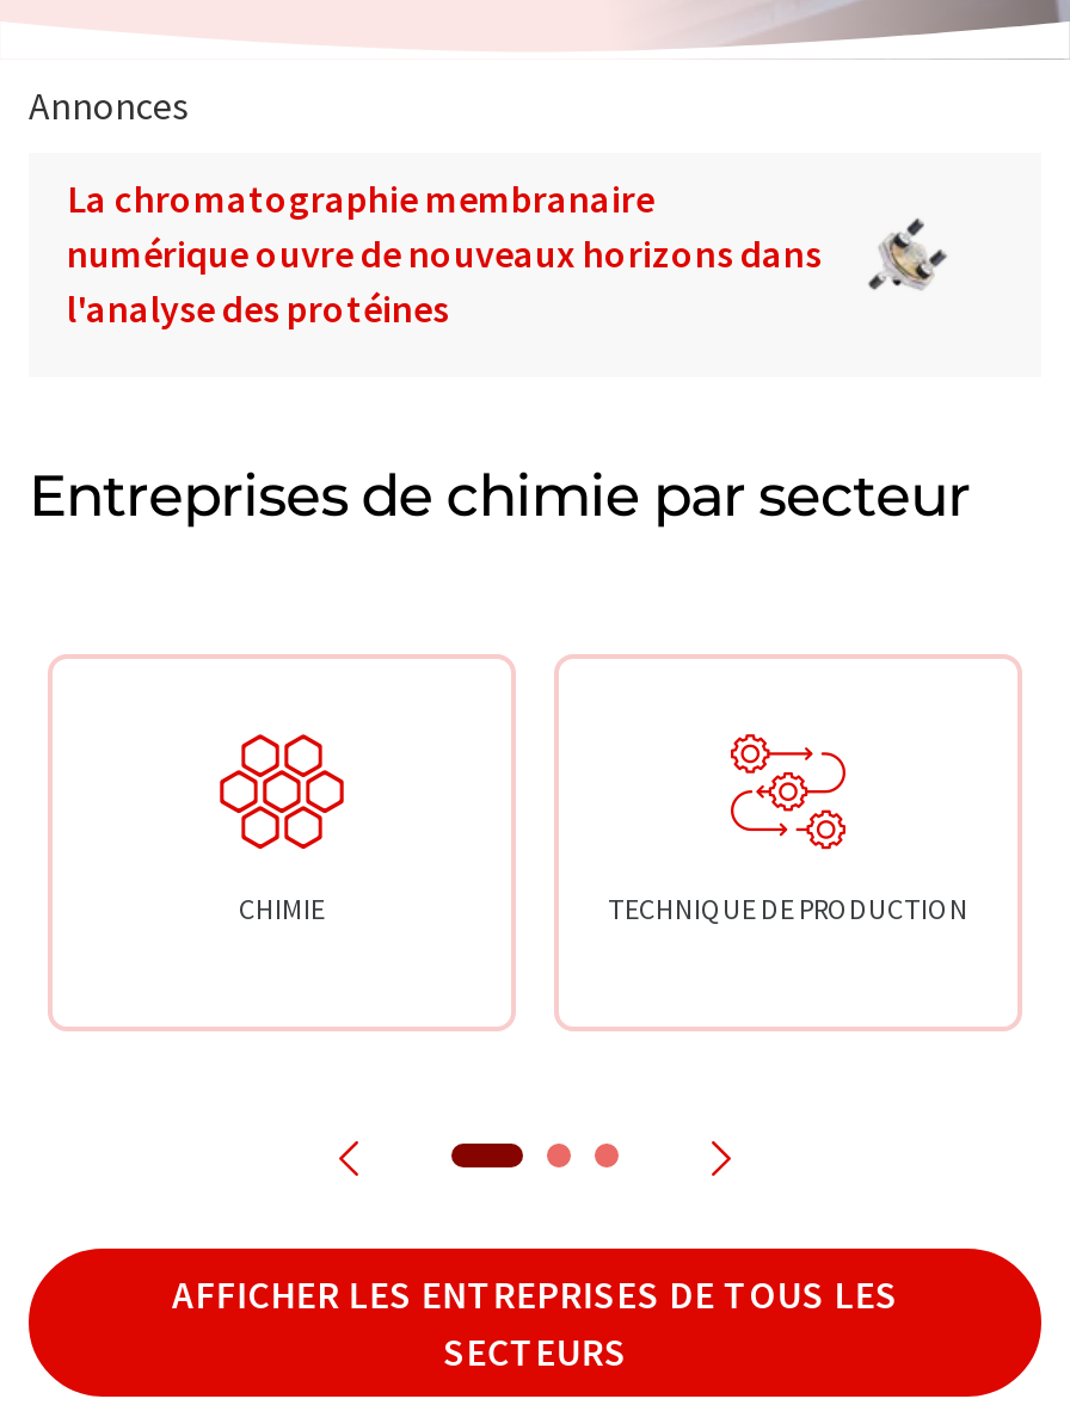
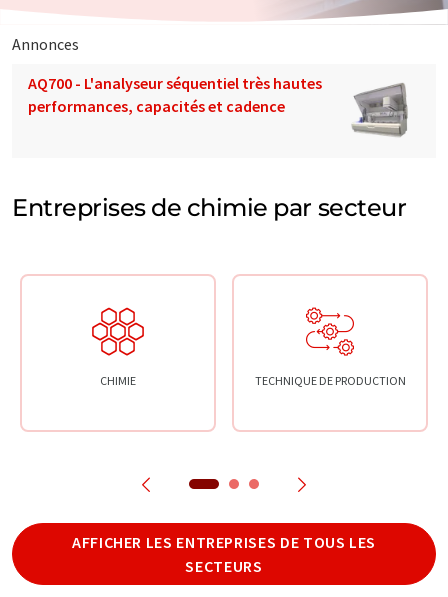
[67,173,972,331] [image] | La chromatographie membranaire | numérique ouvre de nouveaux horizons dans | l'analyse des protéines -> [28,73,408,137] [image] | AQ700 - L'analyseur séquentiel très hautes | performances, capacités et cadence

